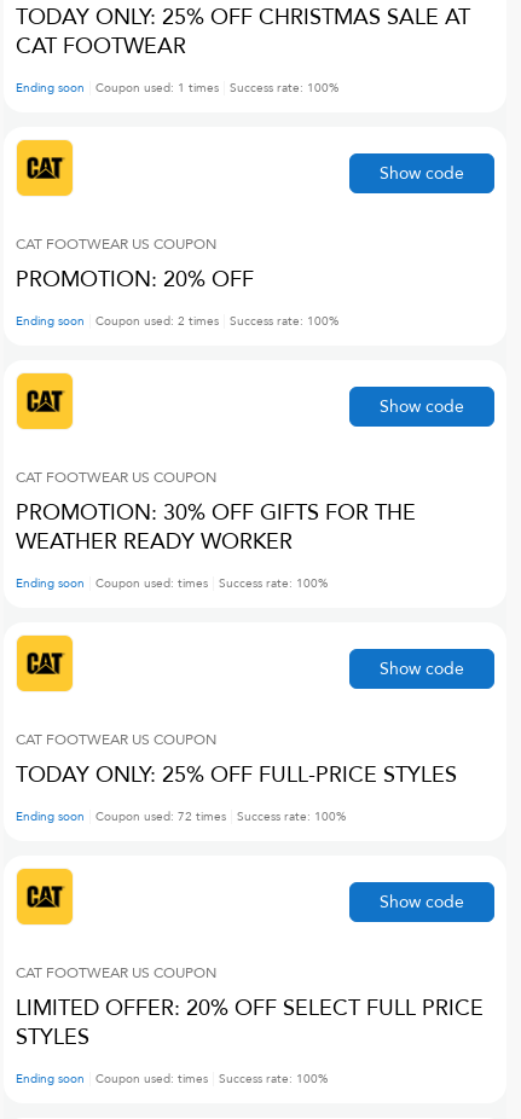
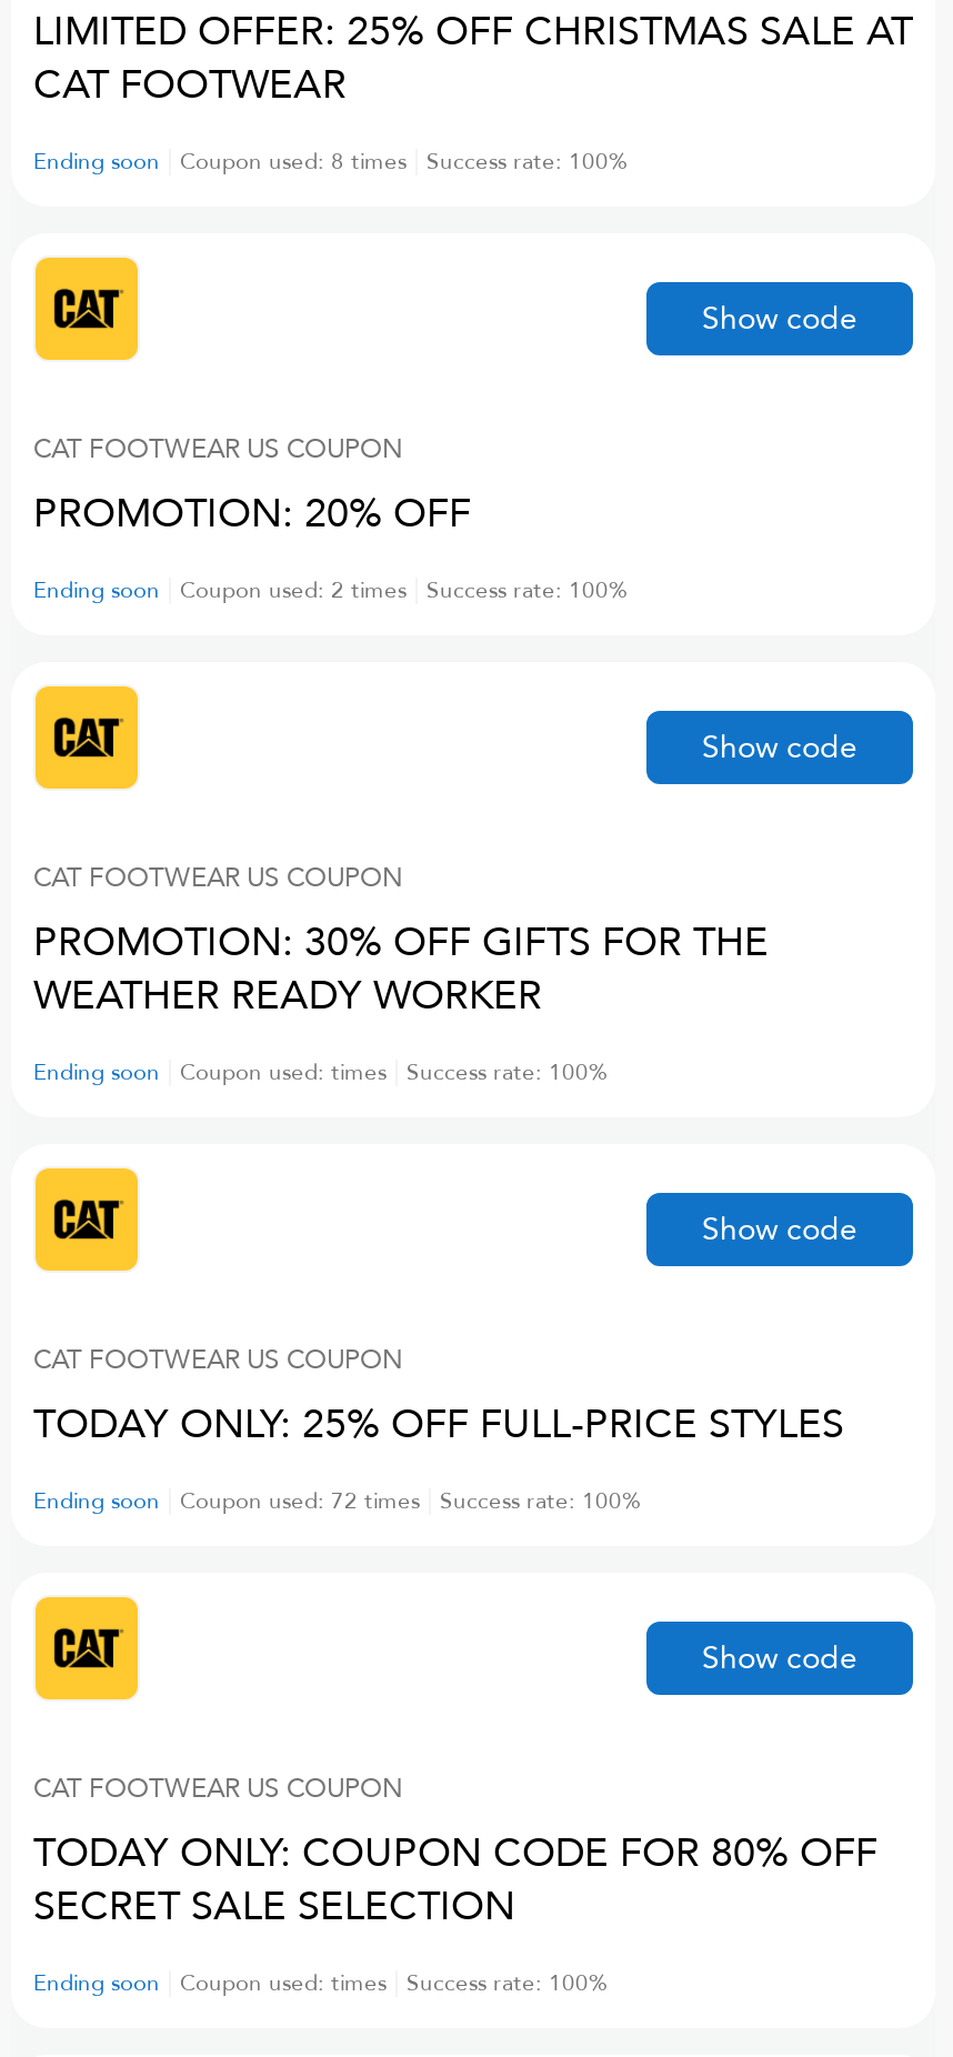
[16,2,470,33] TODAY ONLY: 25% OFF CHRISTMAS SALE AT -> [33,4,913,60] LIMITED OFFER: 25% OFF CHRISTMAS SALE AT
[95,80,219,97] Coupon used: 1 times -> [180,147,407,178] Coupon used: 8 times
[16,993,484,1053] LIMITED OFFER: 20% OFF SELECT FULL PRICE | STYLES -> [33,1826,877,1935] TODAY ONLY: COUPON CODE FOR 80% OFF | SECRET SALE SELECTION

